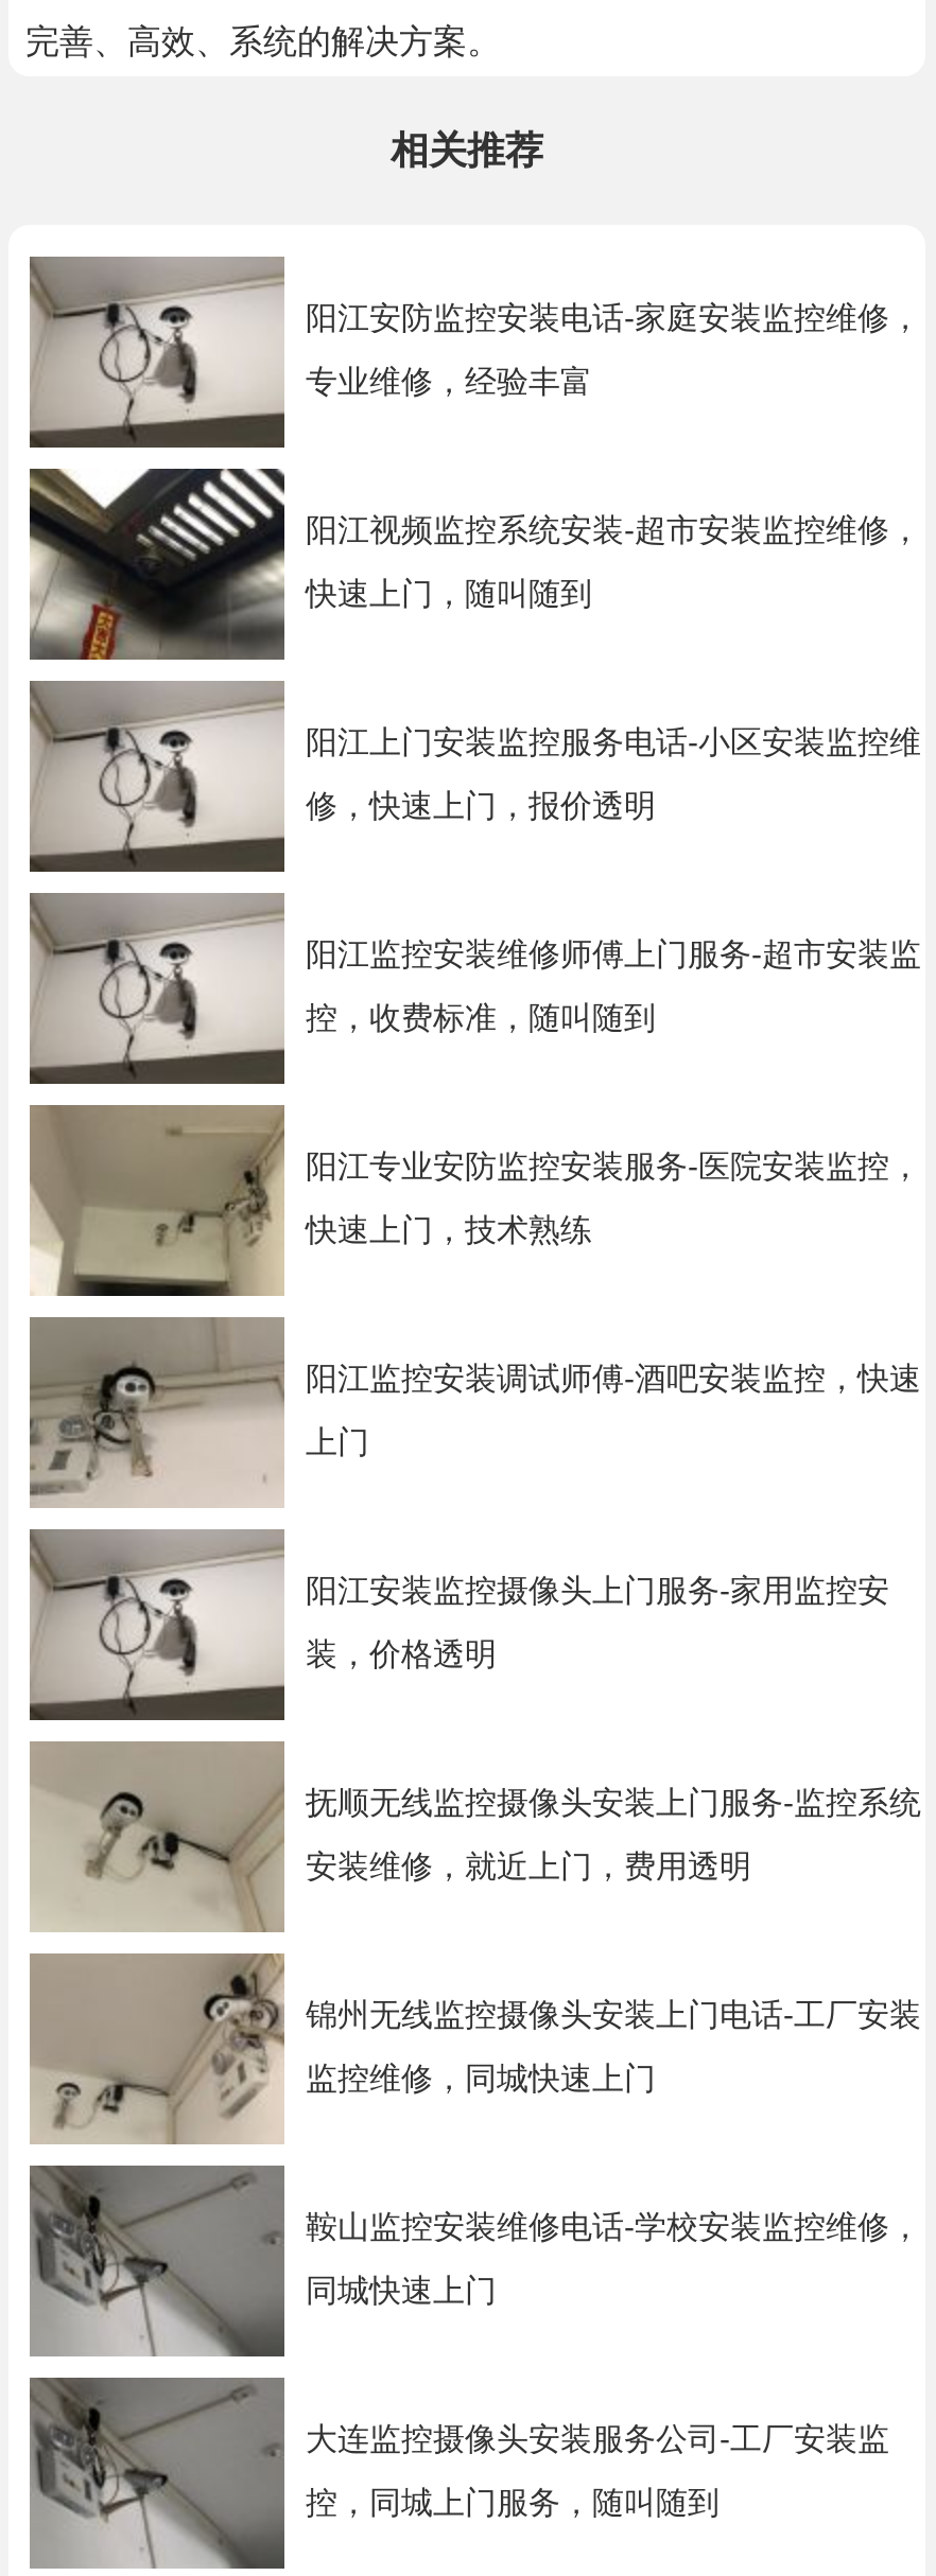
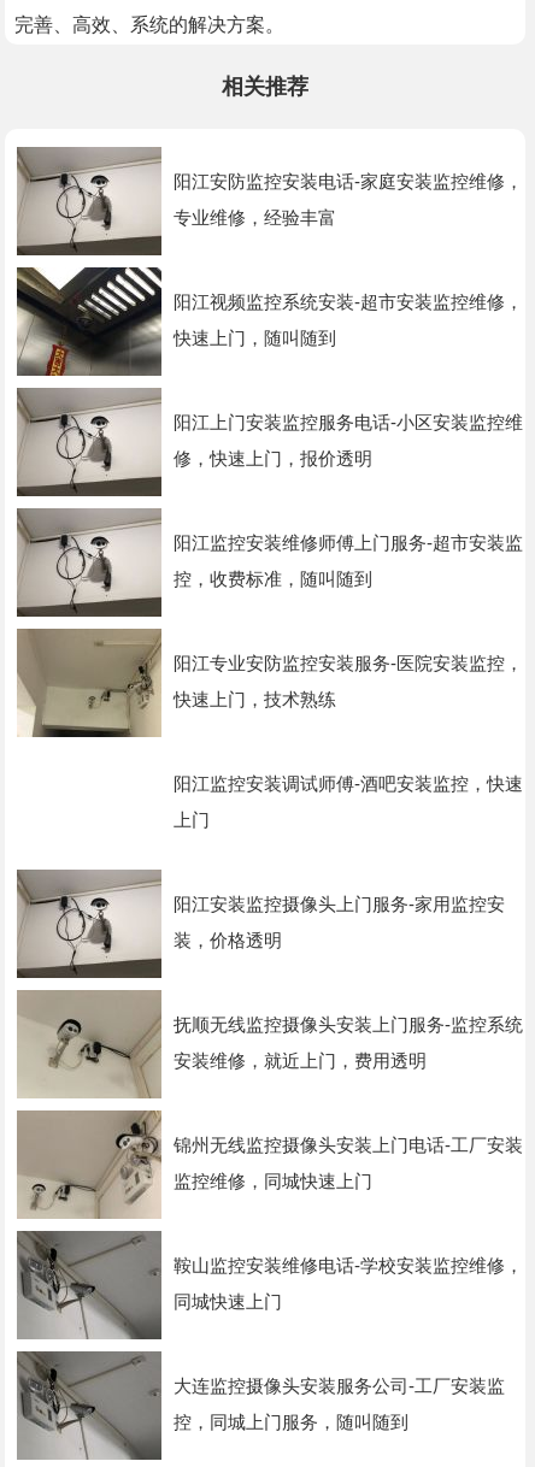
[28,1315,287,1508] [image] -> none

